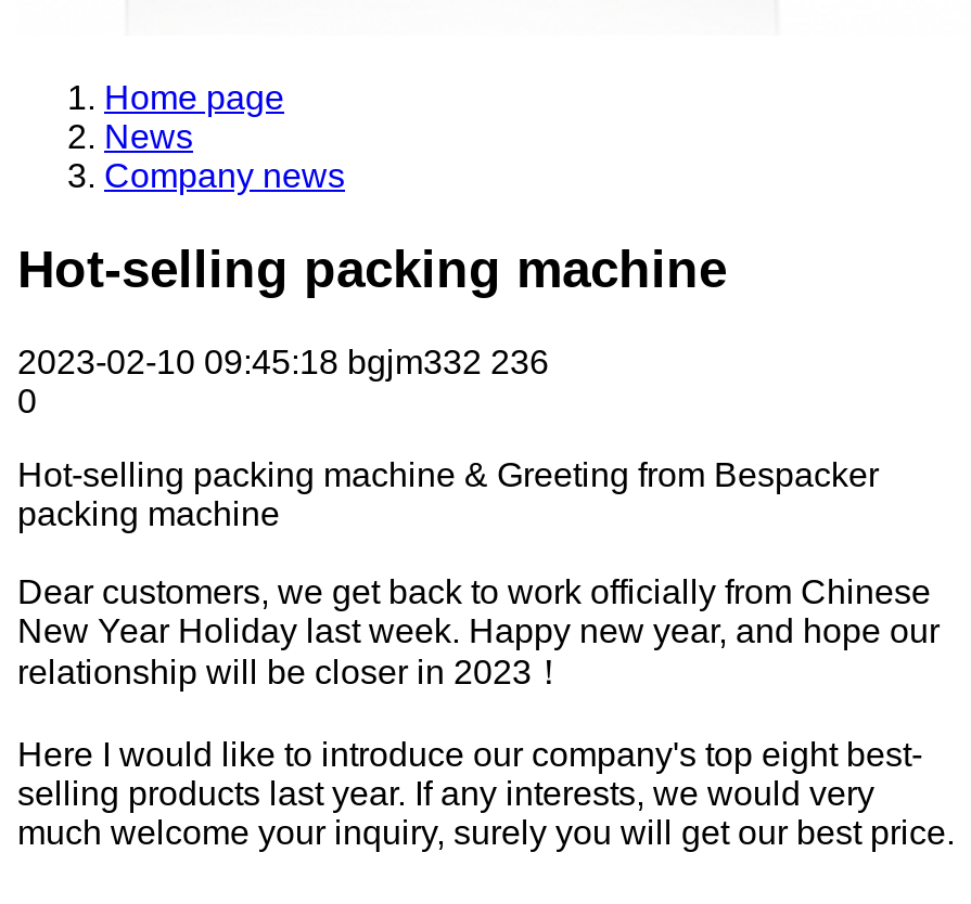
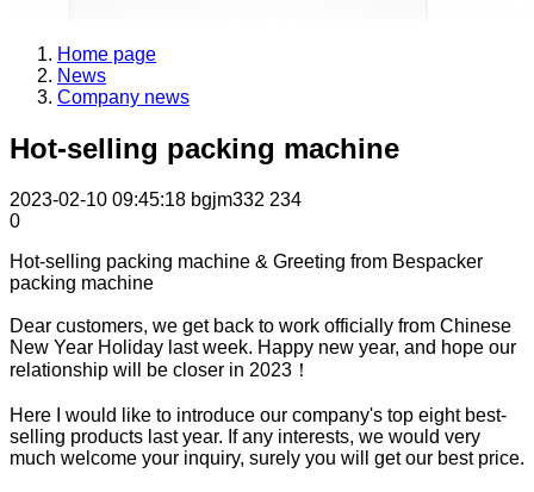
[17,343,549,380] 2023-02-10 09:45:18 bgjm332 236 -> [10,189,302,209] 2023-02-10 09:45:18 bgjm332 234

